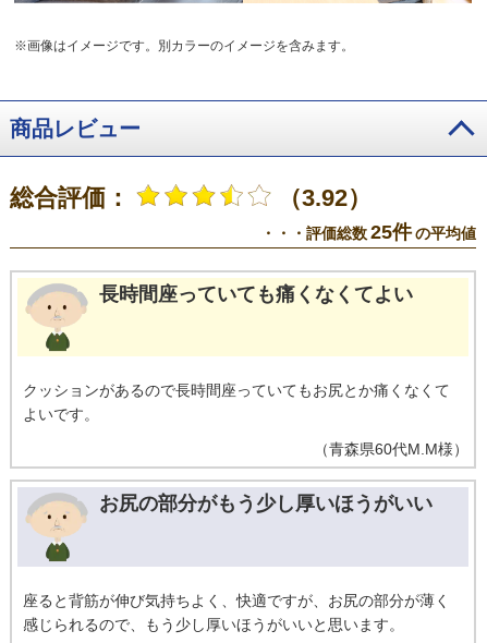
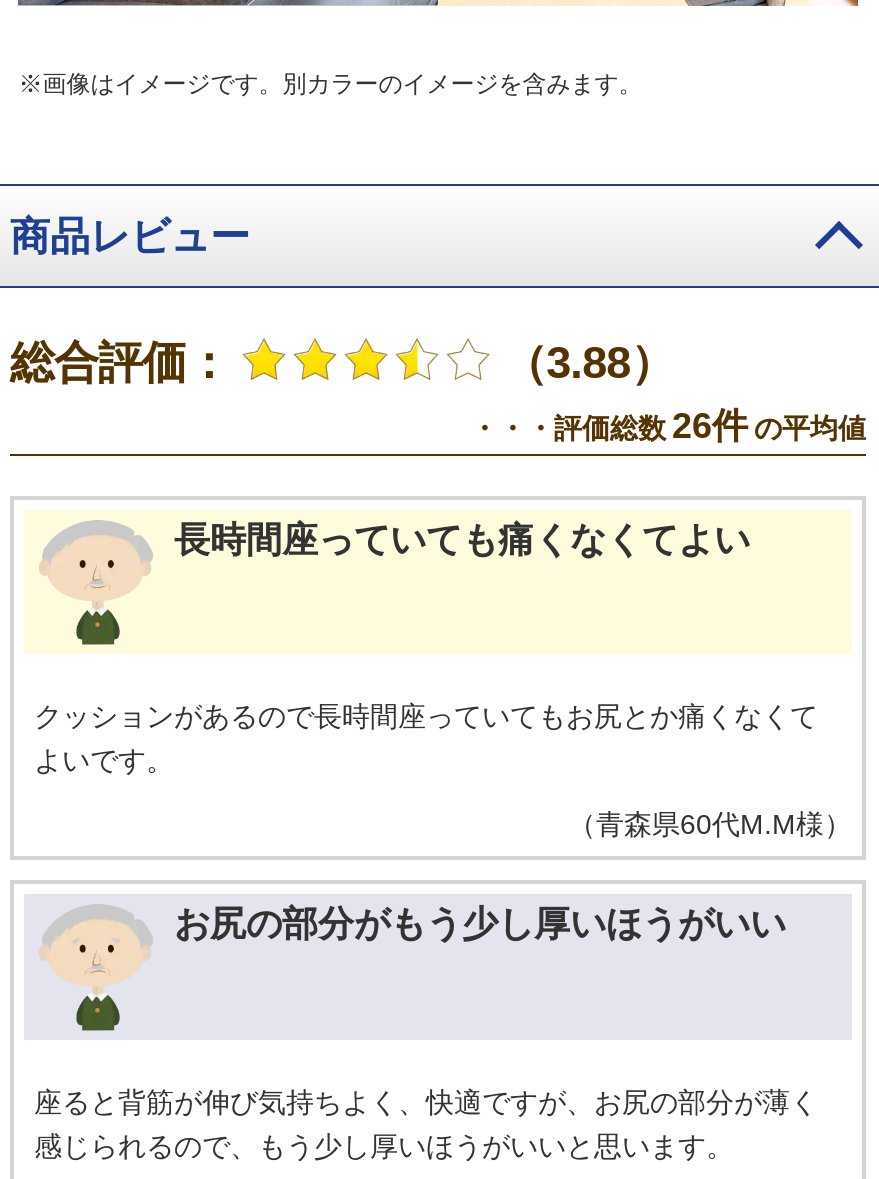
[278,184,372,211] （3.92） -> [502,338,674,388] （3.88）
[260,221,476,243] ・・・評価総数 25件 の平均値 -> [470,406,866,446] ・・・評価総数 26件 の平均値

